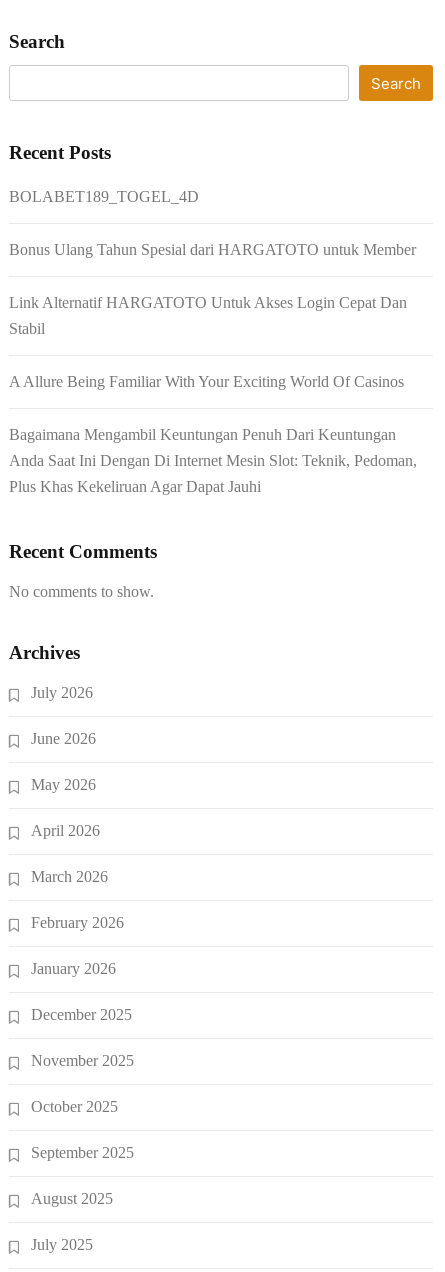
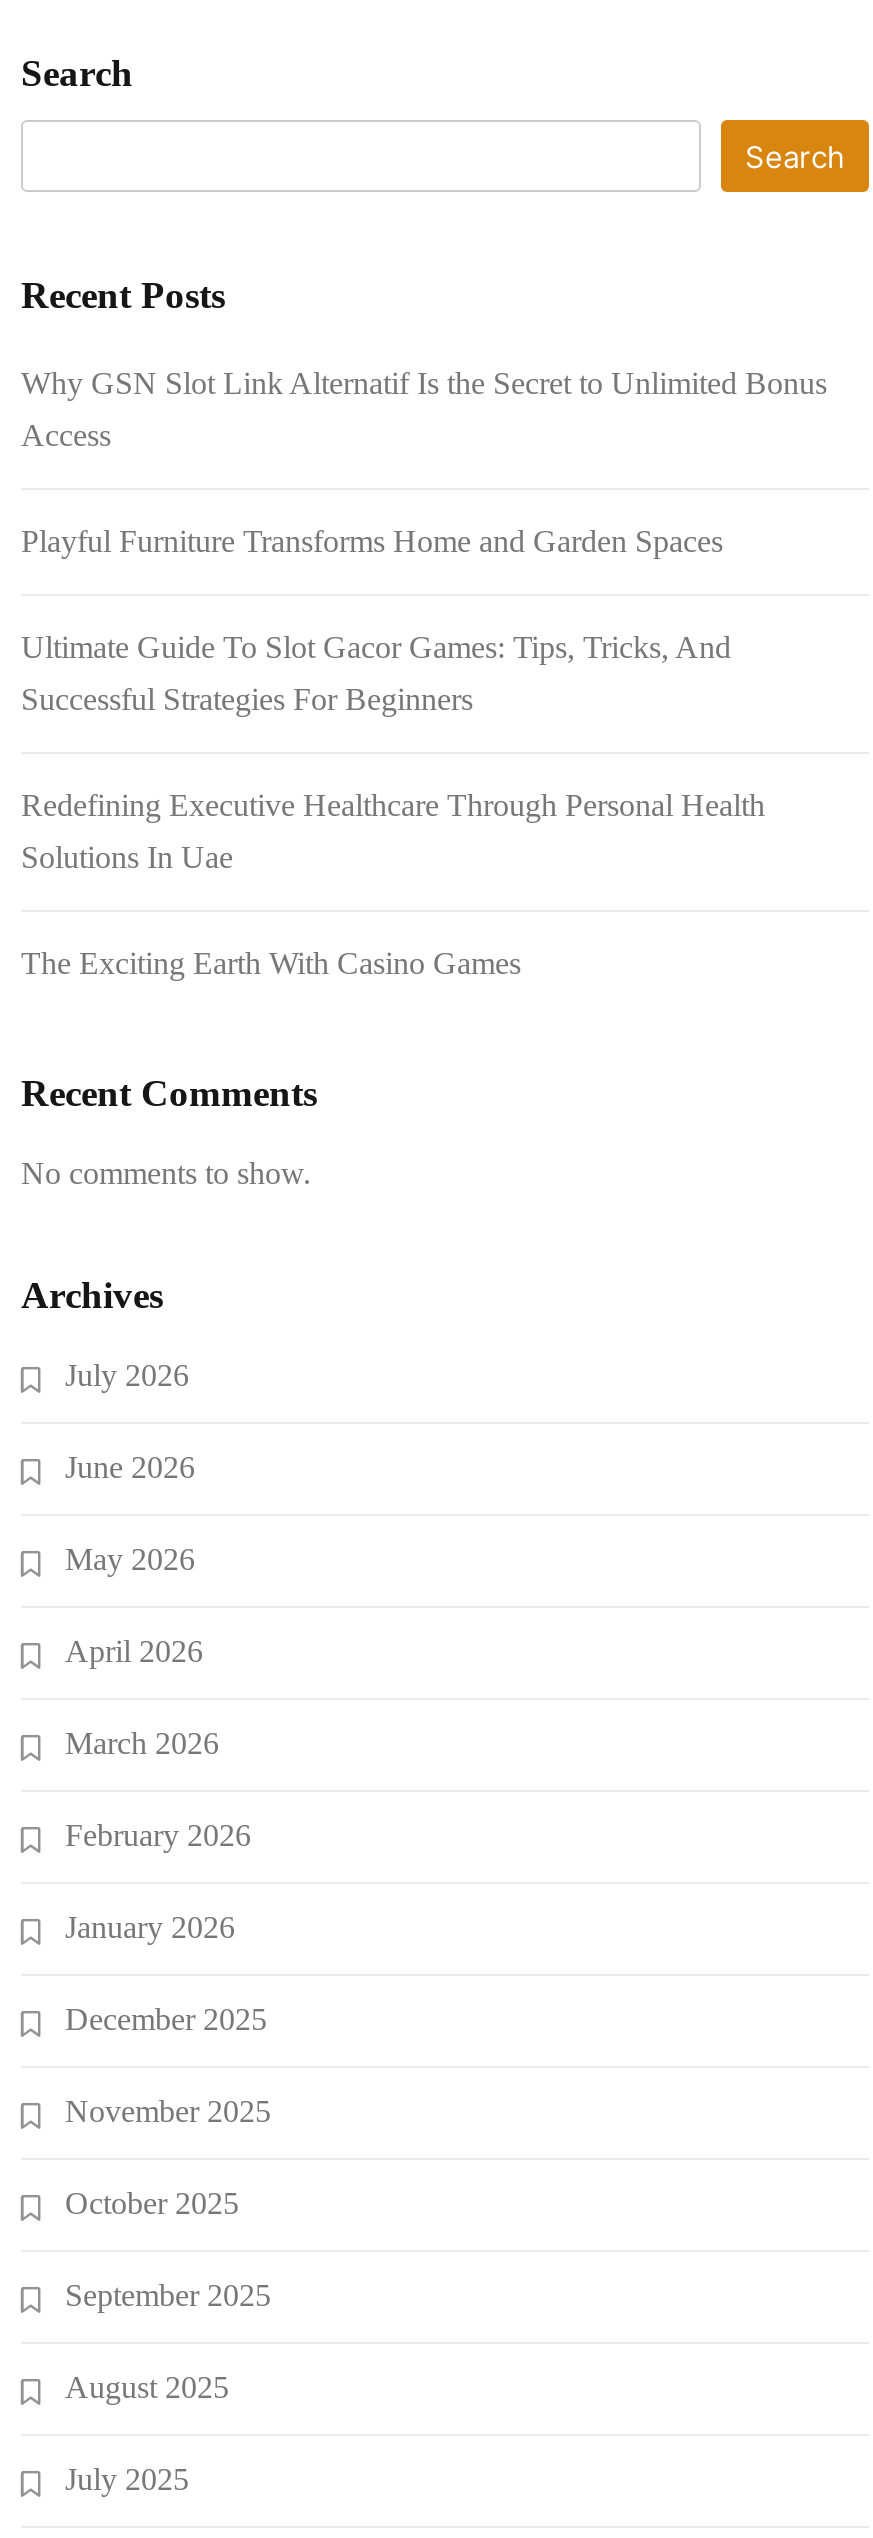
[9,188,199,205] BOLABET189_TOGEL_4D -> [21,366,827,400] Why GSN Slot Link Alternatif Is the Secret to Unlimited Bonus
[9,241,416,258] Bonus Ulang Tahun Spesial dari HARGATOTO untuk Member -> [21,418,111,452] Access
[9,294,407,311] Link Alternatif HARGATOTO Untuk Akses Login Cepat Dan -> [21,524,723,558] Playful Furniture Transforms Home and Garden Spaces
[9,320,45,337] Stabil -> [21,630,731,664] Ultimate Guide To Slot Gacor Games: Tips, Tricks, And
[9,373,404,390] A Allure Being Familiar With Your Exciting World Of Casinos -> [21,682,473,716] Successful Strategies For Beginners
[9,426,396,443] Bagaimana Mengambil Keuntungan Penuh Dari Keuntungan -> [21,788,765,822] Redefining Executive Healthcare Through Personal Health
[9,452,417,469] Anda Saat Ini Dengan Di Internet Mesin Slot: Teknik, Pedoman, -> [21,840,233,874] Solutions In Uae
[9,478,261,495] Plus Khas Kekeliruan Agar Dapat Jauhi -> [21,946,521,980] The Exciting Earth With Casino Games

